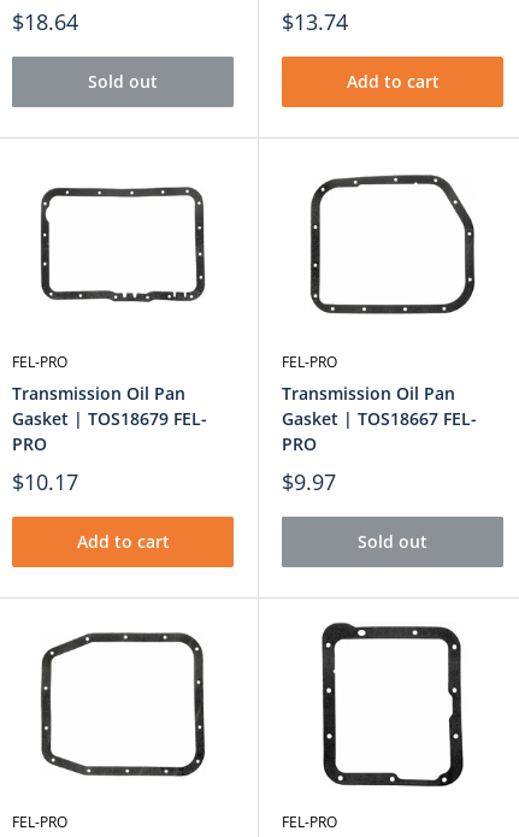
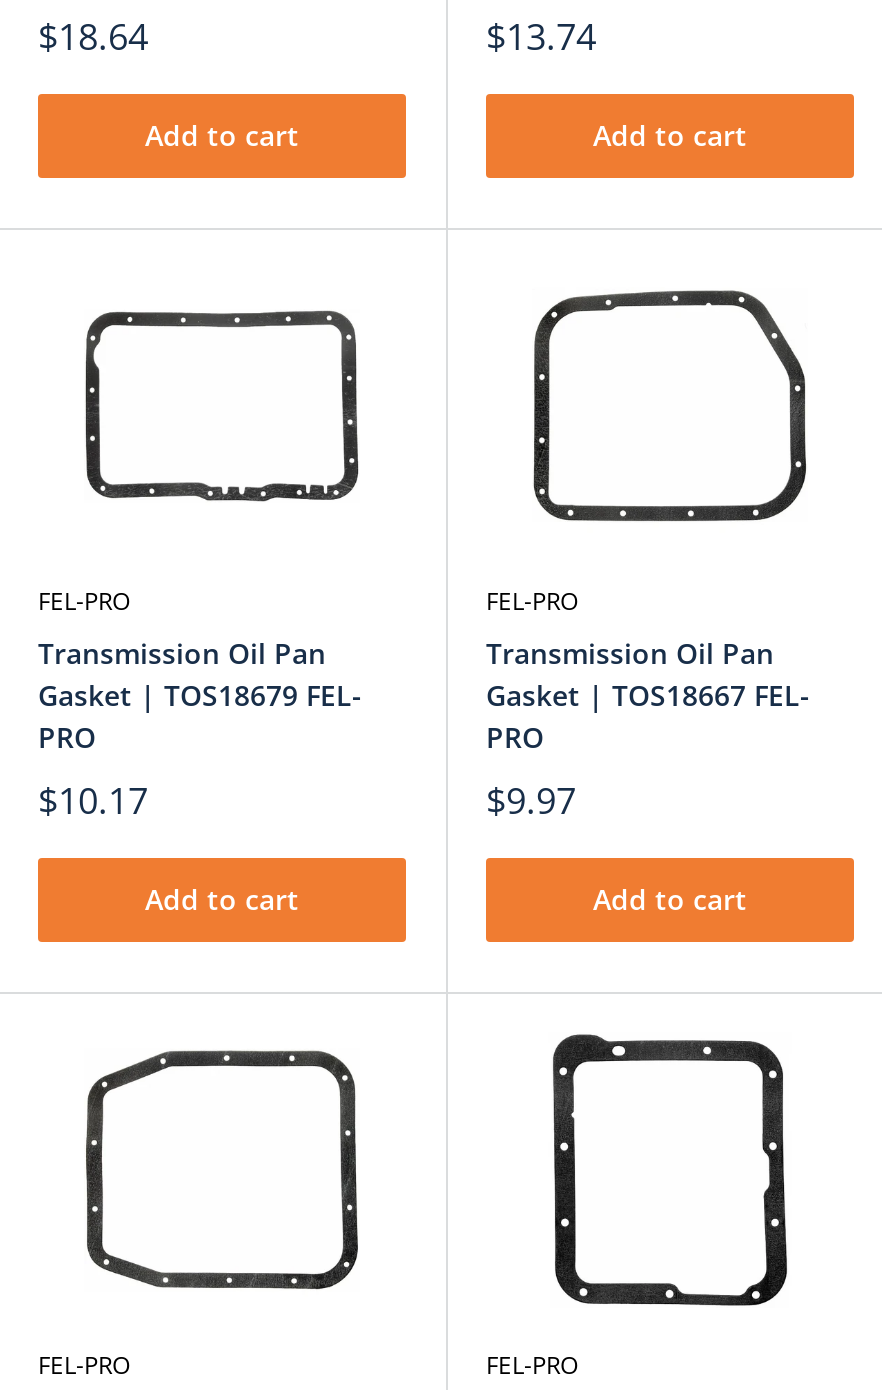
[88,70,158,93] Sold out -> [145,116,299,154] Add to cart
[358,530,427,553] Sold out -> [593,880,747,918] Add to cart

